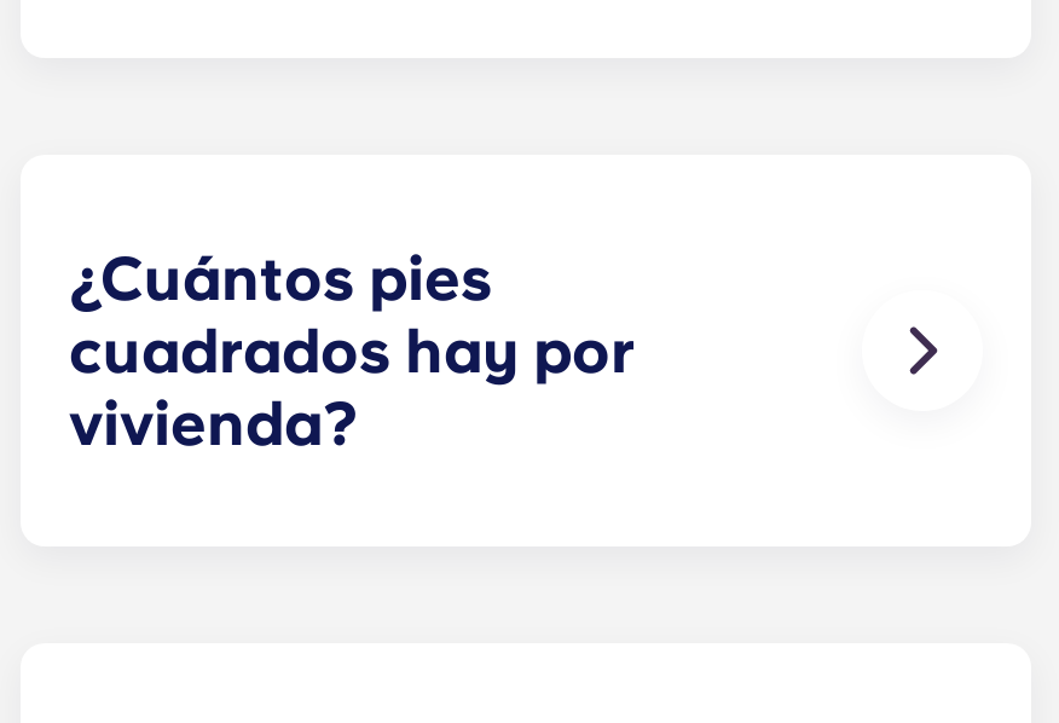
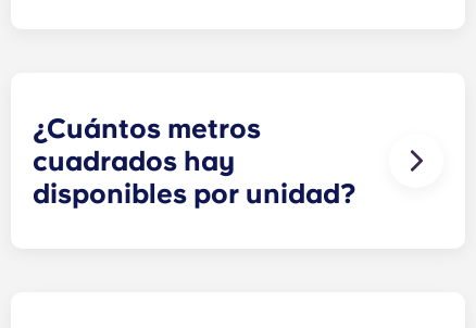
[69,242,635,459] ¿Cuántos pies | cuadrados hay por | vivienda? -> [33,112,356,210] ¿Cuántos metros | cuadrados hay | disponibles por unidad?

